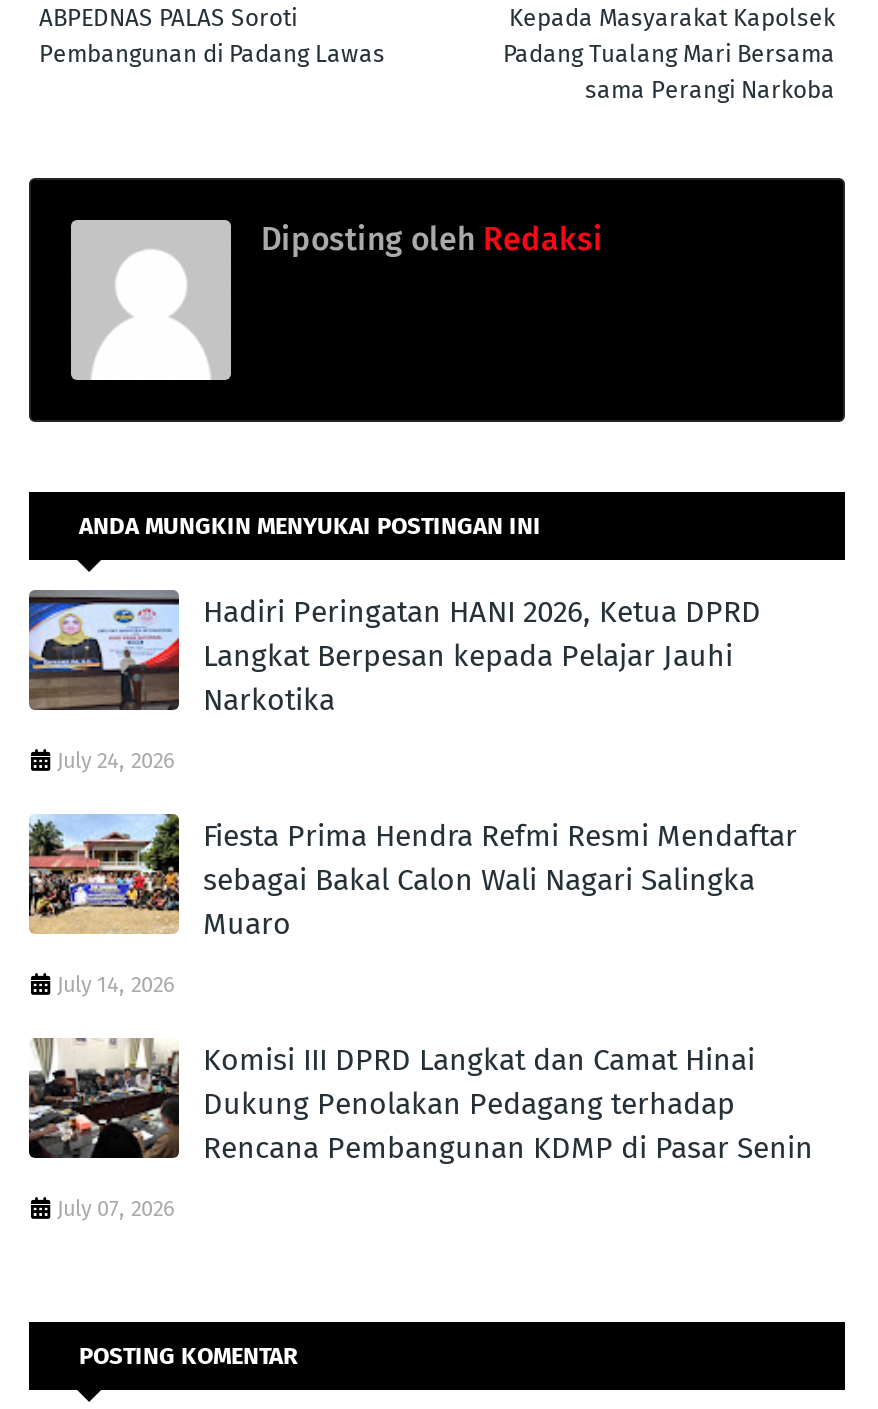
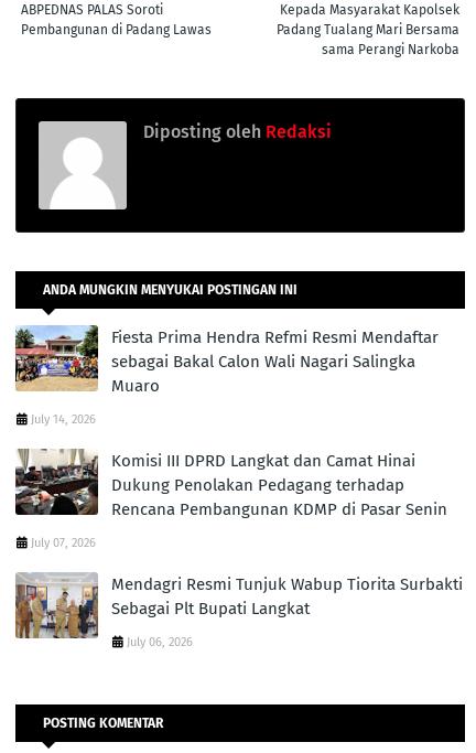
[27,588,761,775] [image] | Hadiri Peringatan HANI 2026, Ketua DPRD | Langkat Berpesan kepada Pelajar Jauhi | Narkotika | July 24, 2026 -> none
moved [25,812,813,1223] -> [13,324,447,550]: [image] | Fiesta Prima Hendra Refmi Resmi Mendaftar | sebagai Bakal Calon Wali Nagari Salingka | ... | Rencana Pembangunan KDMP di Pasar Senin | July 07, 2026
none -> [14,572,463,650] [image] | Mendagri Resmi Tunjuk Wabup Tiorita Surbakti | Sebagai Plt Bupati Langkat | July 06, 2026

